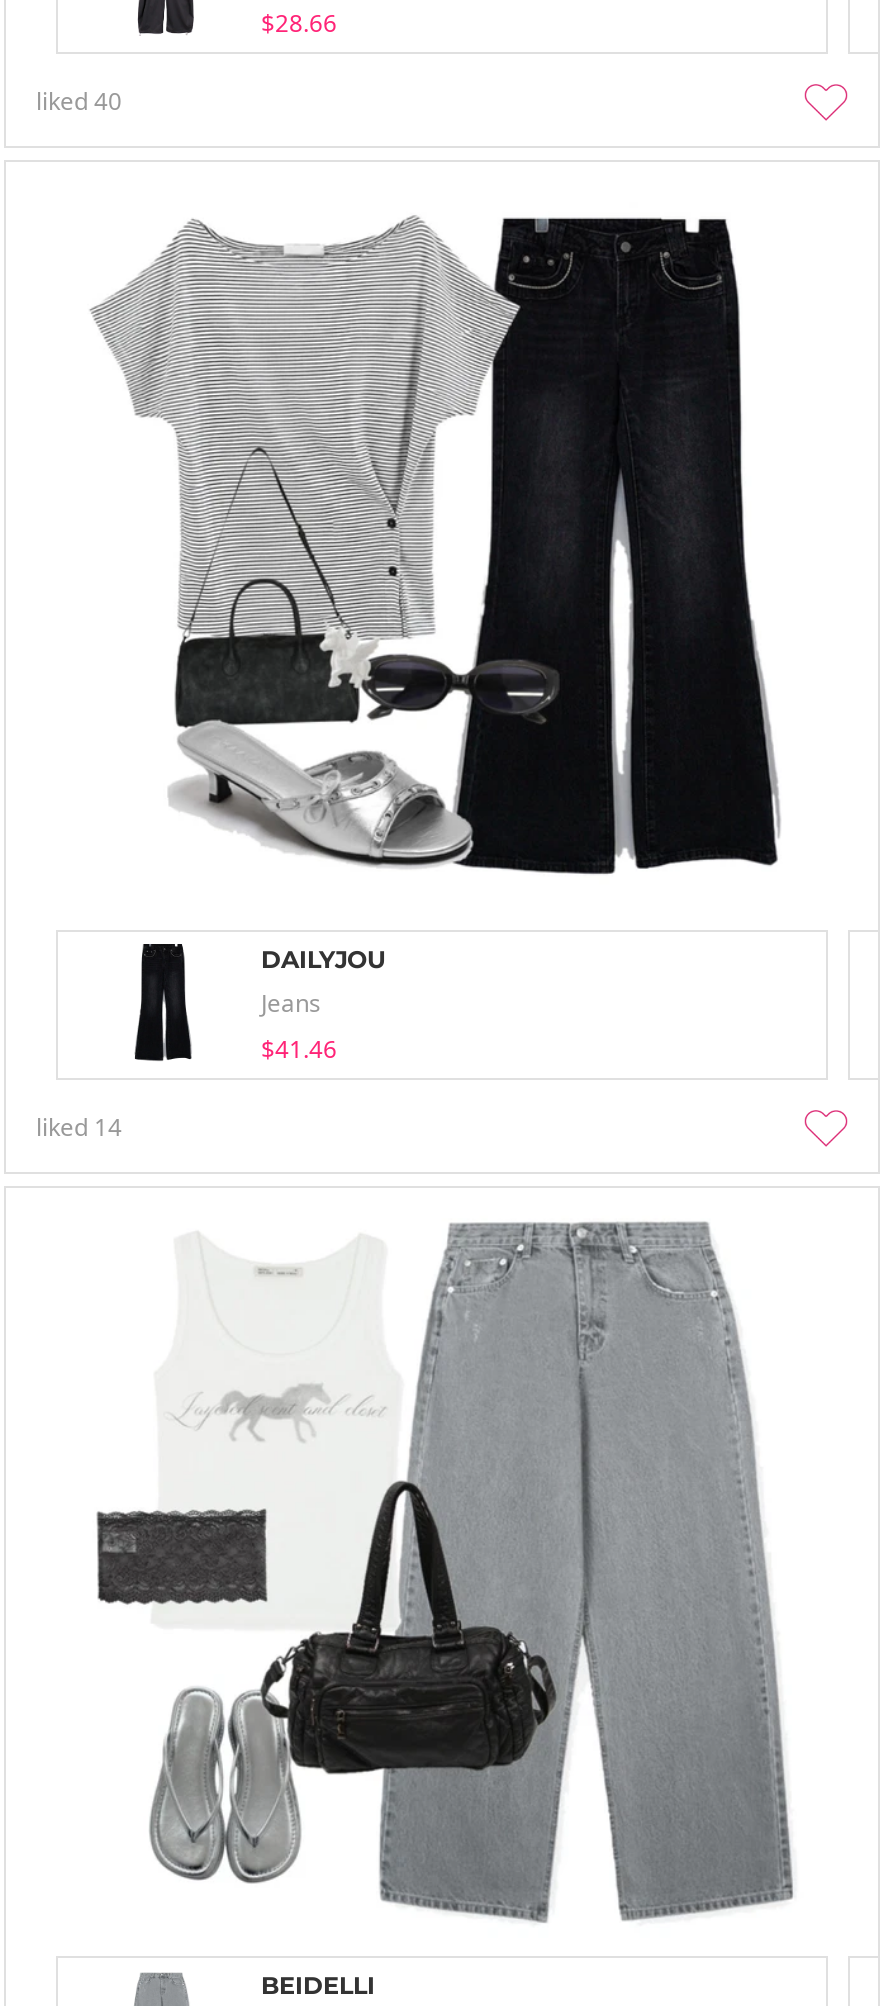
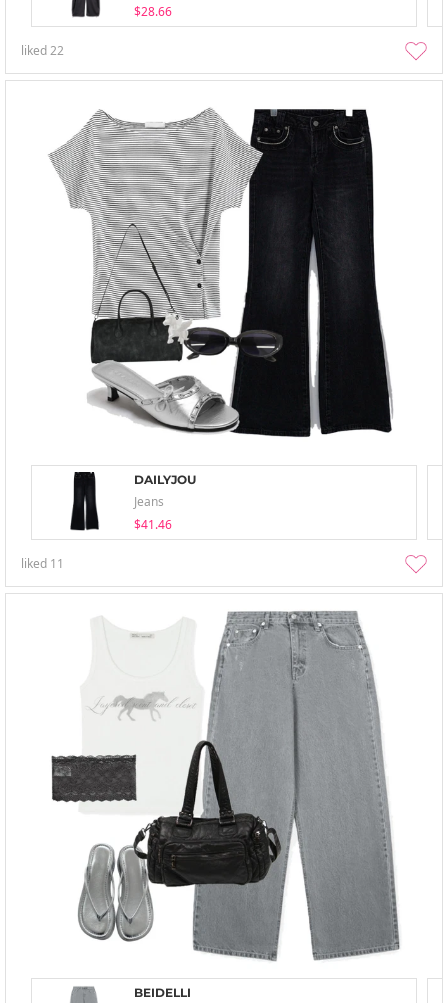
[36,84,122,118] liked 40 -> [21,42,64,59] liked 22
[36,1110,122,1144] liked 14 -> [21,555,64,572] liked 11

